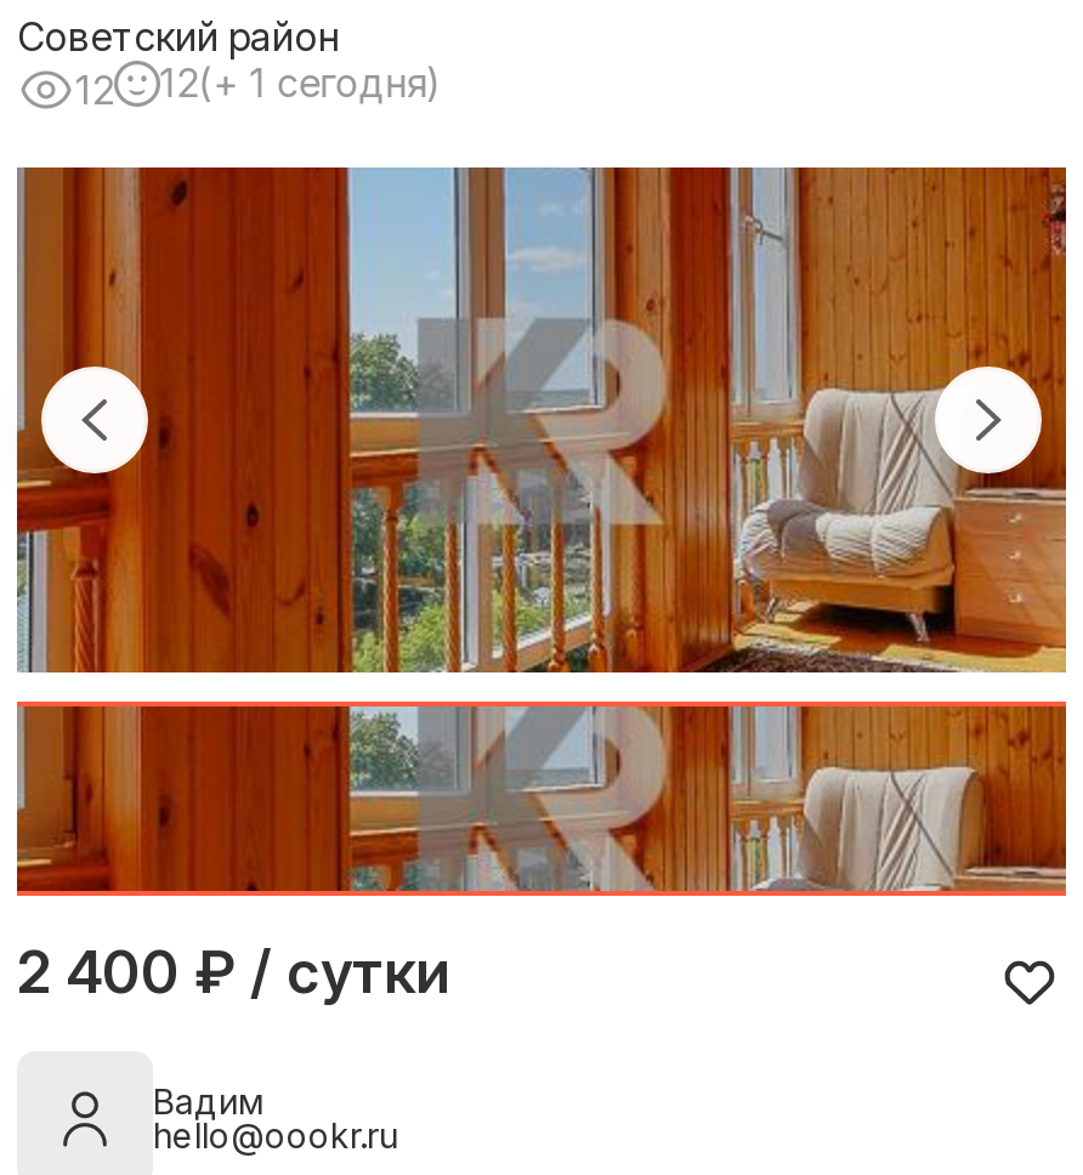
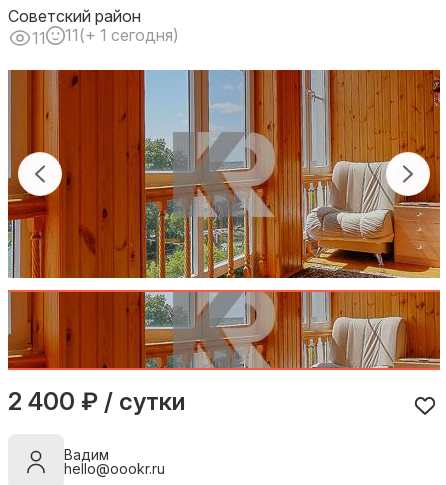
[75,66,114,114] 12 -> [32,28,46,48] 11
[160,59,441,108] 12(+ 1 сегодня) -> [65,25,179,45] 11(+ 1 сегодня)

